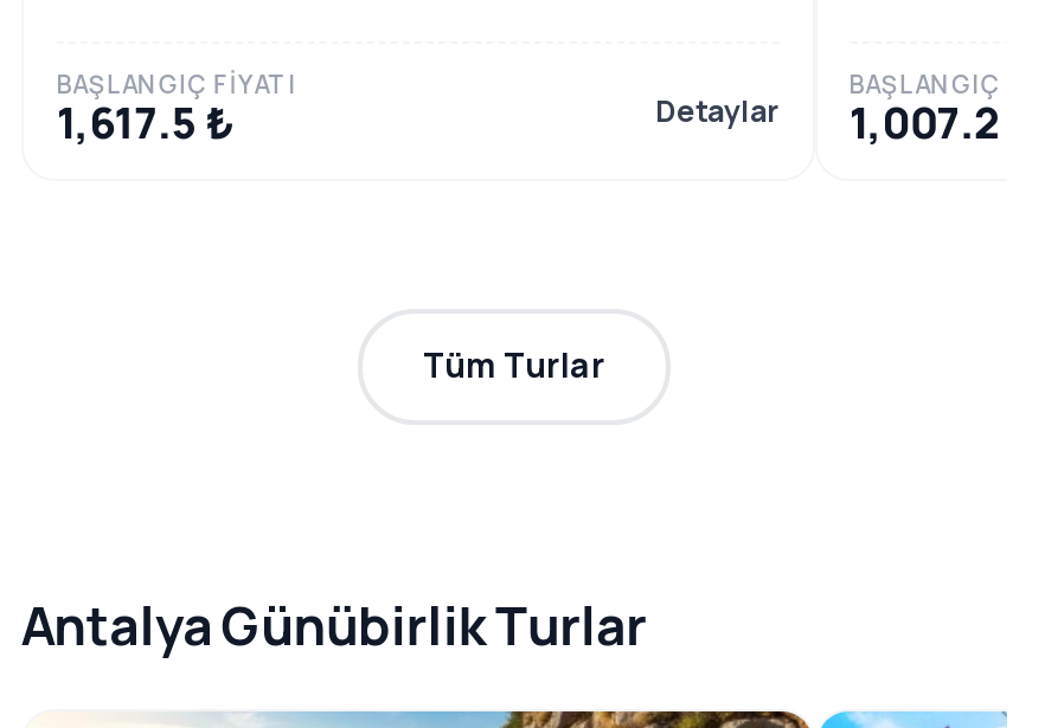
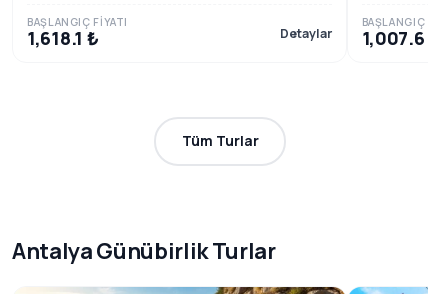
[57,92,234,149] 1,617.5 ₺ -> [27,25,99,49] 1,618.1 ₺
[655,90,1036,149] Detaylar 1,007.2 ₺ -> [279,24,440,49] Detaylar 1,007.6 ₺

